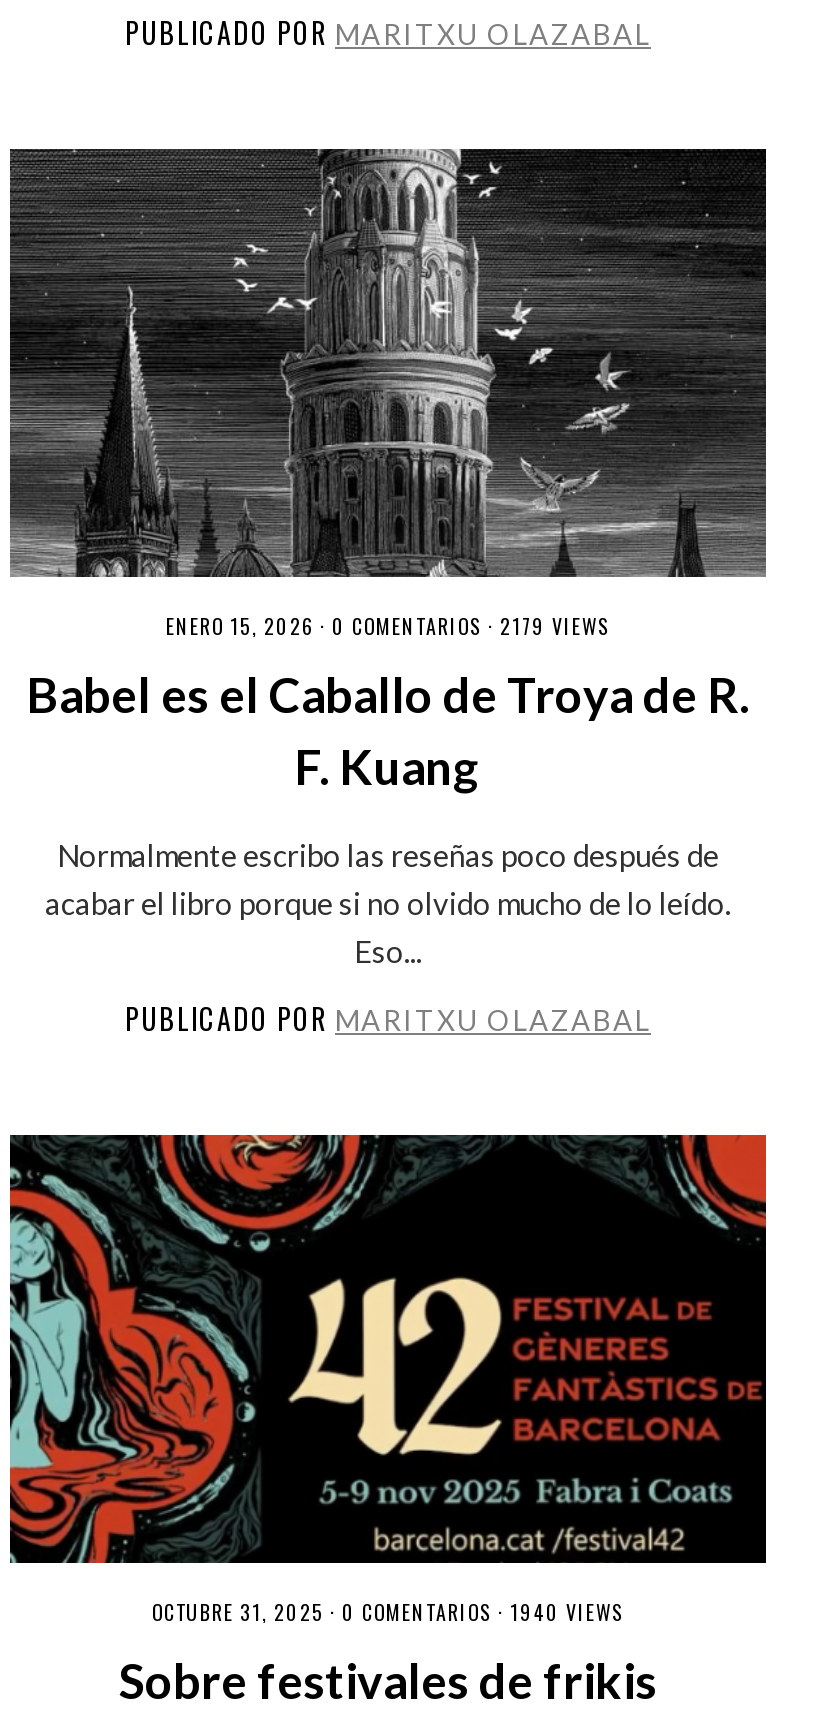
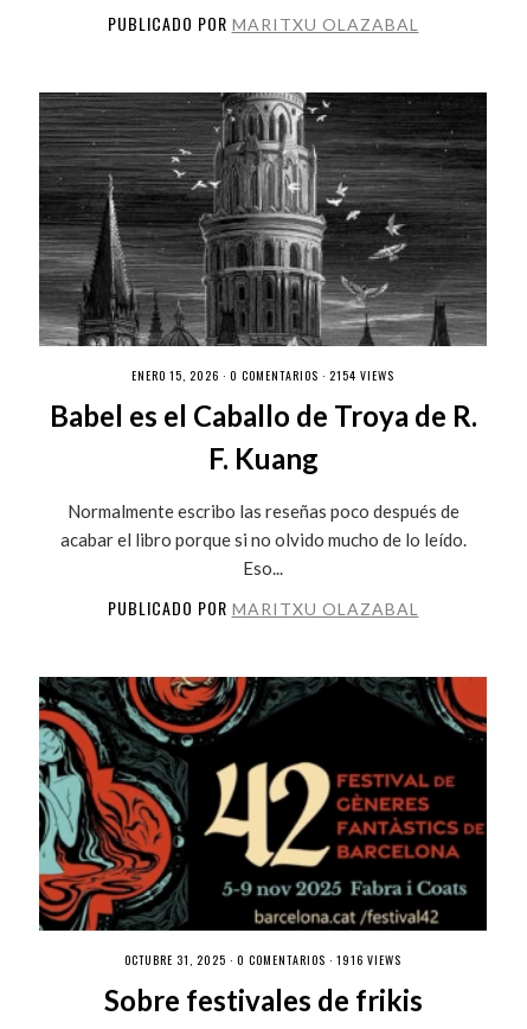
[166,612,610,642] ENERO 15, 2026 · 0 COMENTARIOS · 2179 VIEWS -> [131,366,394,384] ENERO 15, 2026 · 0 COMENTARIOS · 2154 VIEWS
[152,1597,624,1627] OCTUBRE 31, 2025 · 0 COMENTARIOS · 1940 VIEWS -> [124,950,401,968] OCTUBRE 31, 2025 · 0 COMENTARIOS · 1916 VIEWS

